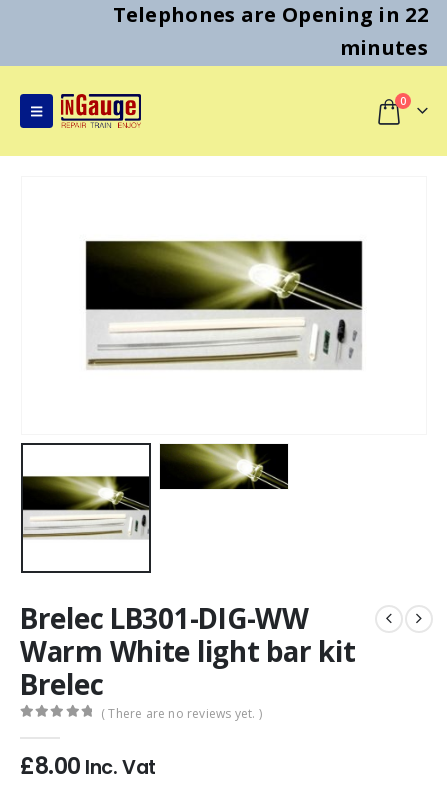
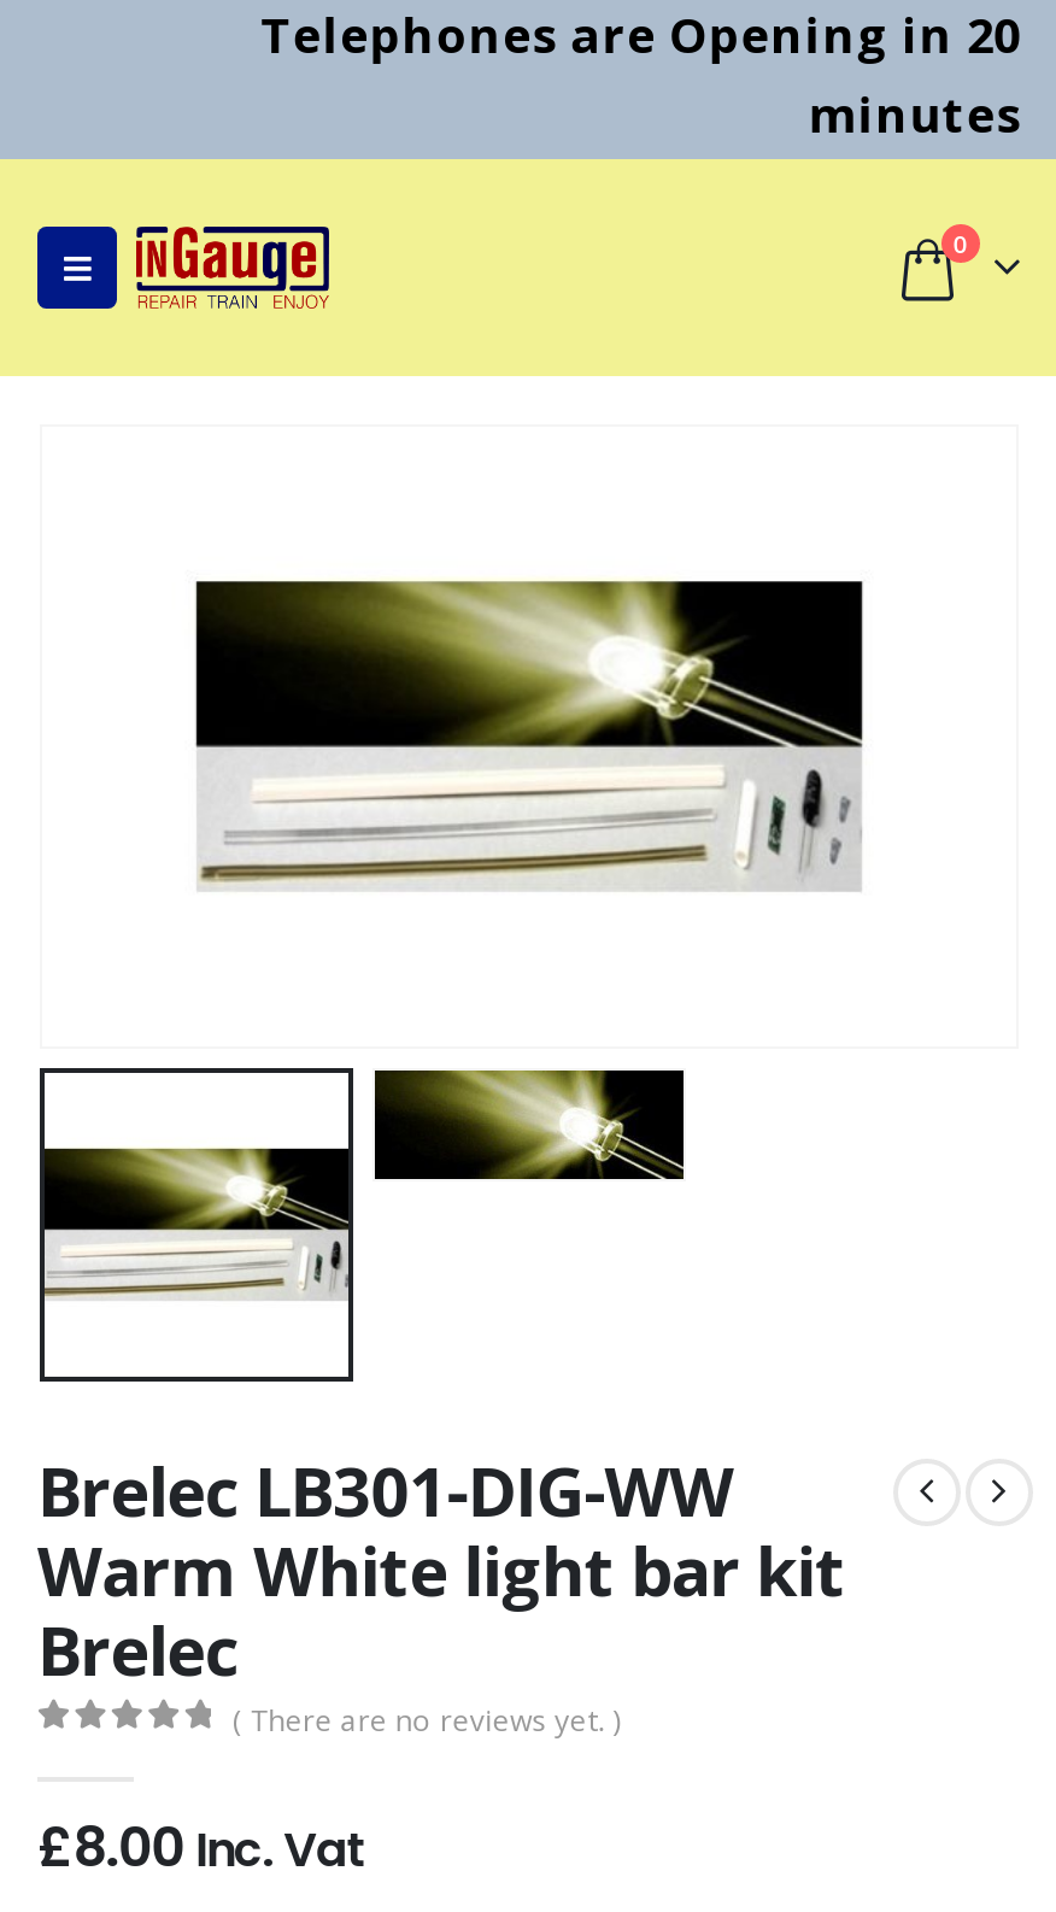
[113,1,428,28] Telephones are Opening in 22 -> [261,2,1021,68] Telephones are Opening in 20

